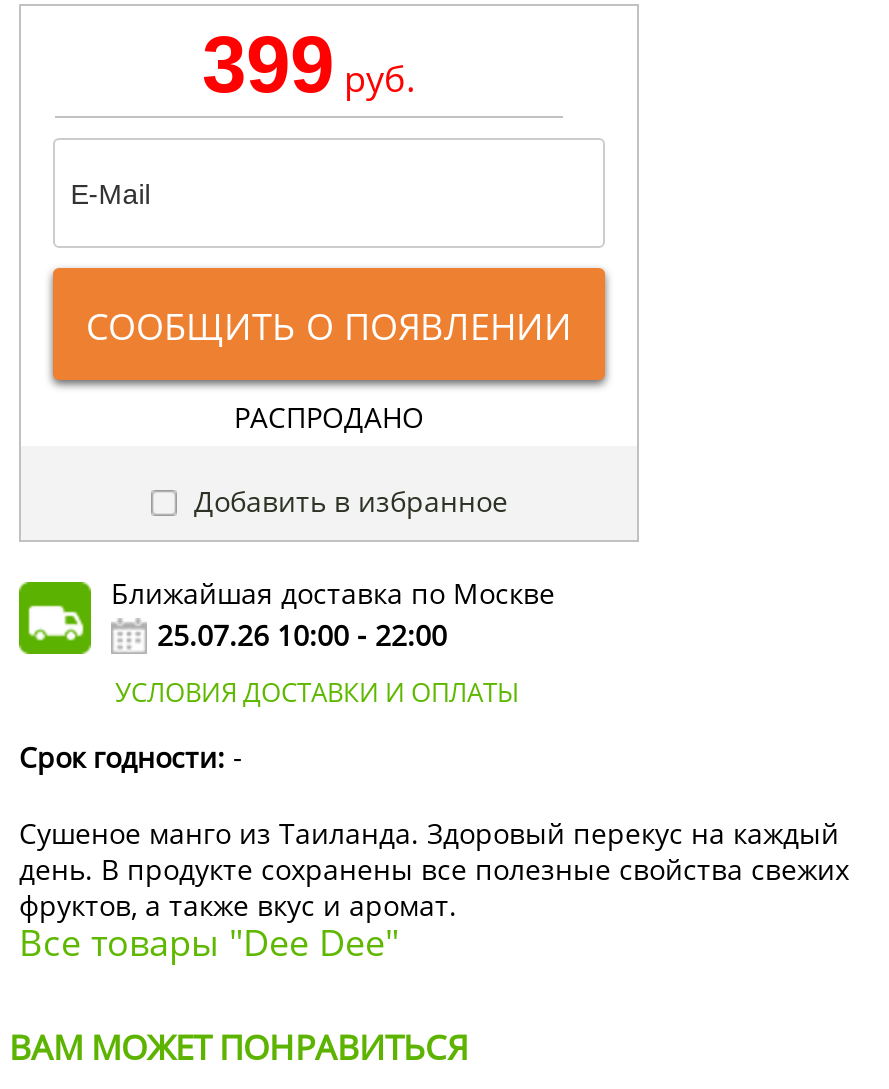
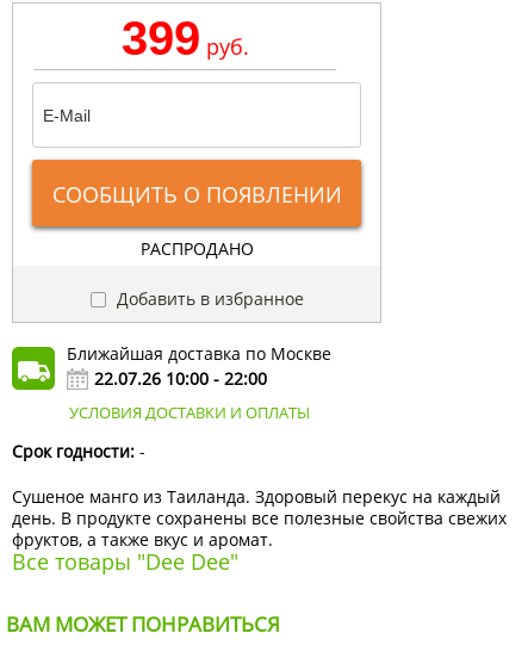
[157,617,447,655] 25.07.26 10:00 - 22:00 -> [94,368,267,390] 22.07.26 10:00 - 22:00

